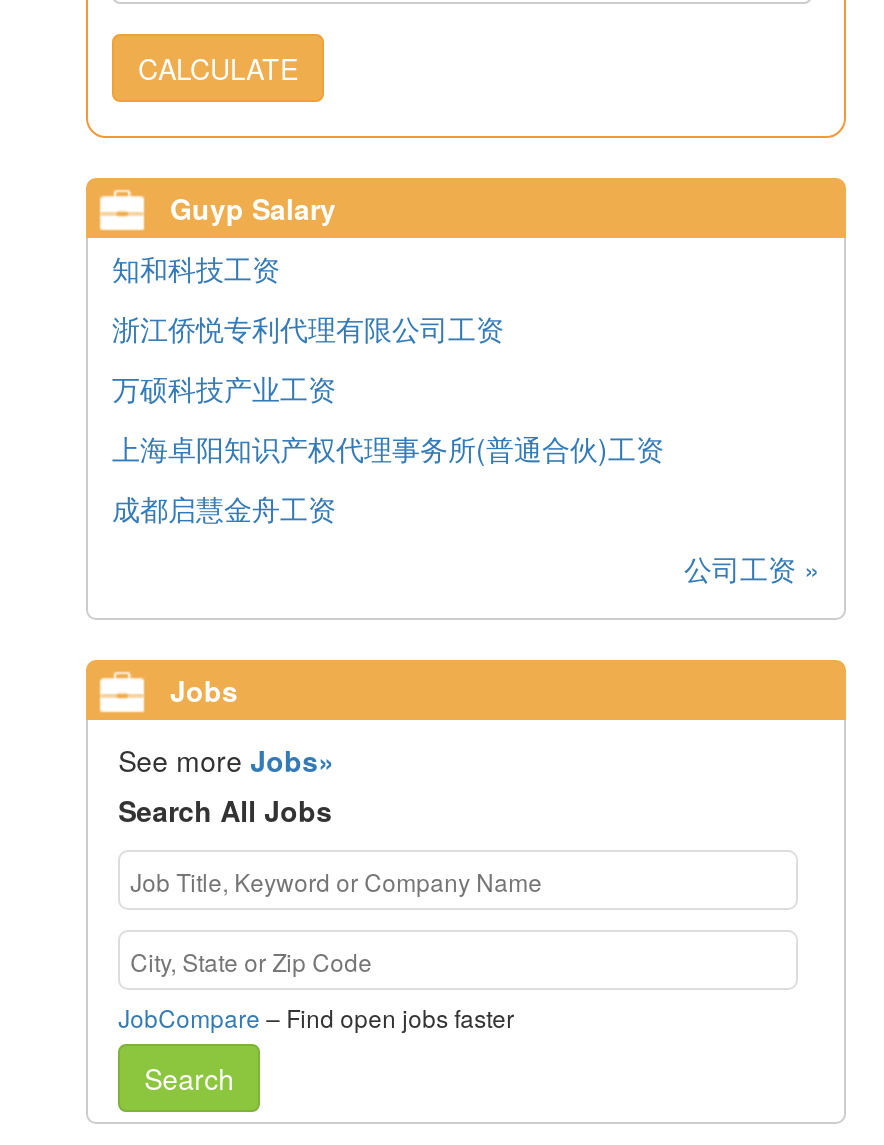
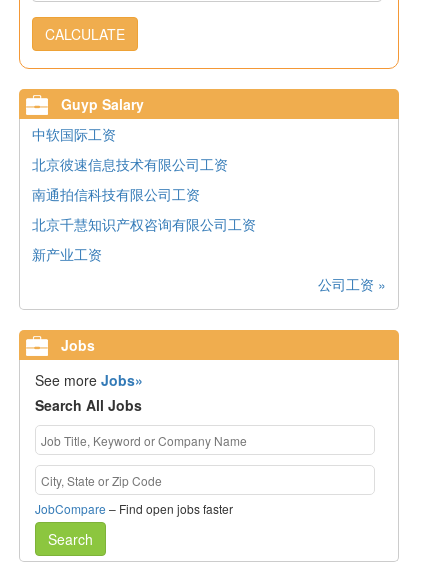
[112,248,280,288] 知和科技工资 -> [32,124,116,144] 中软国际工资
[112,308,504,348] 浙江侨悦专利代理有限公司工资 -> [32,154,228,174] 北京彼速信息技术有限公司工资
[112,368,336,408] 万硕科技产业工资 -> [32,184,200,204] 南通拍信科技有限公司工资
[112,428,664,468] 上海卓阳知识产权代理事务所(普通合伙)工资 -> [32,214,256,234] 北京千慧知识产权咨询有限公司工资
[112,488,336,528] 成都启慧金舟工资 -> [32,244,102,264] 新产业工资

